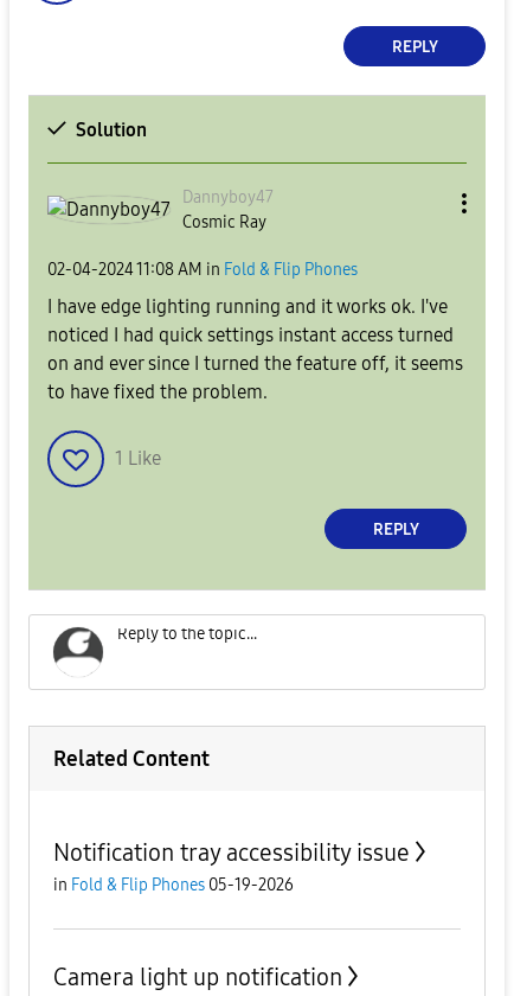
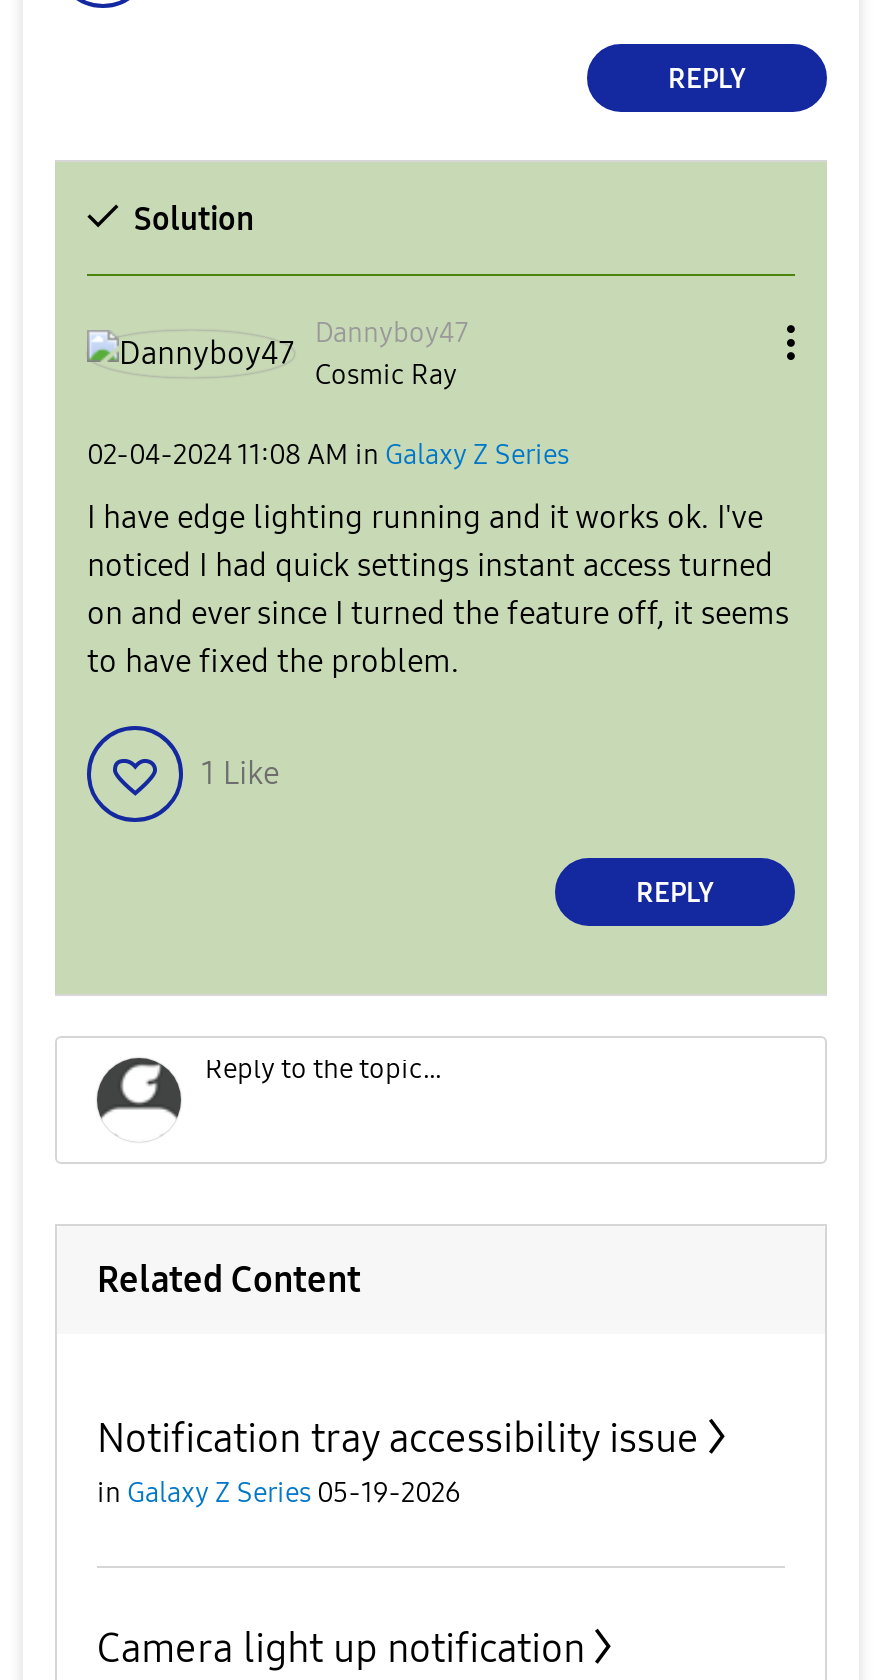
[47,259,358,279] 02-04-2024 11:08 AM in Fold & Flip Phones -> [87,437,569,471] 02-04-2024 11:08 AM in Galaxy Z Series
[53,875,294,895] in Fold & Flip Phones 05-19-2026 -> [97,1476,461,1510] in Galaxy Z Series 05-19-2026

